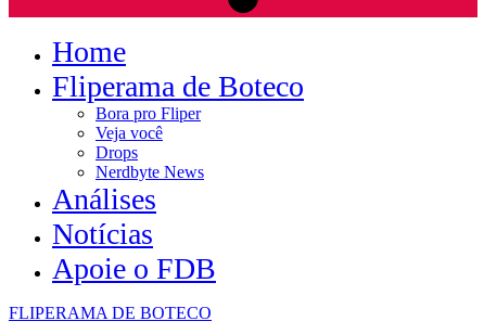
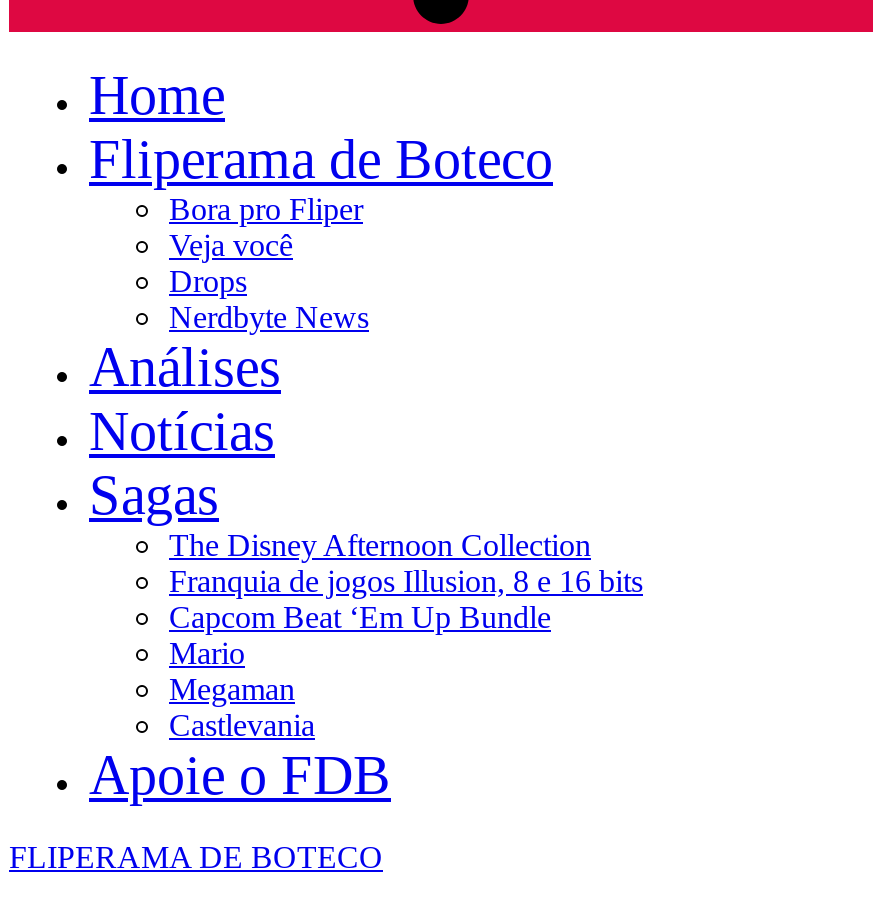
none -> [89,464,643,742] Sagas | The Disney Afternoon Collection | Franquia de jogos Illusion, 8 e 16 bits | Capcom Beat ‘Em Up Bundle | Mario | Megaman | Castlevania

